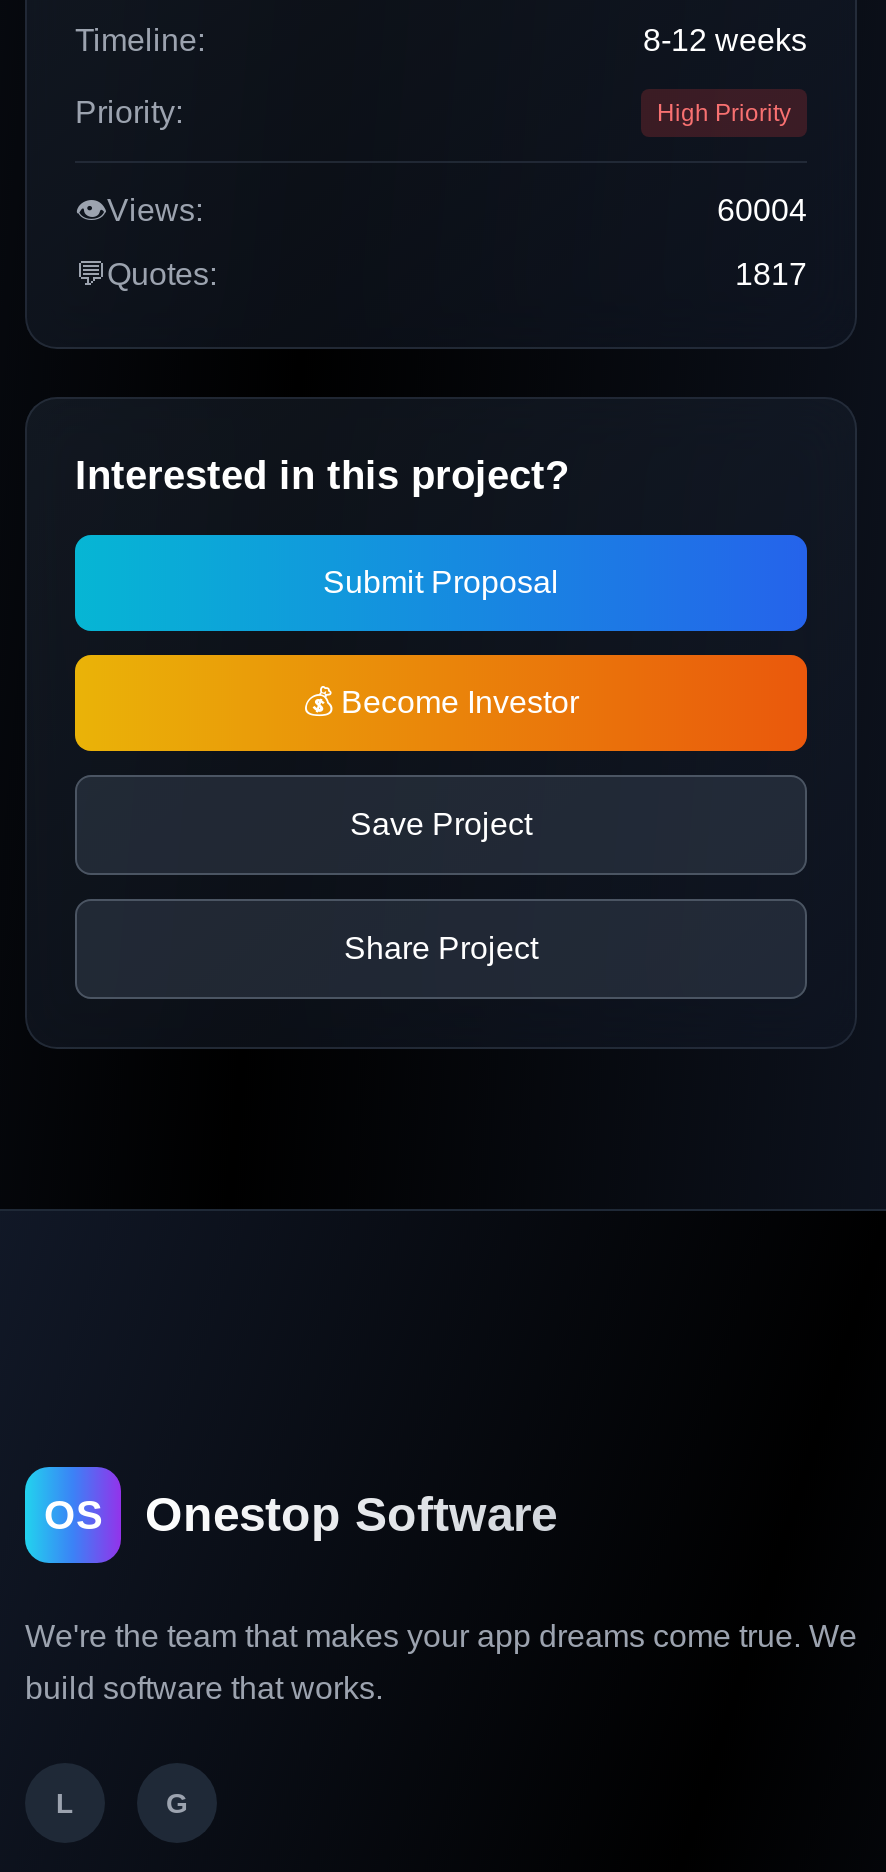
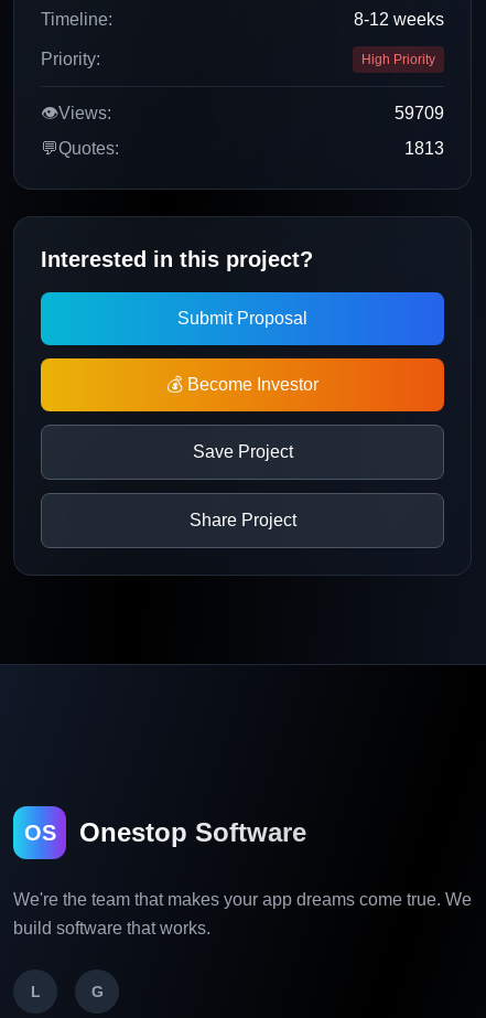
[717,193,807,227] 60004 -> [395,104,444,122] 59709
[735,257,807,291] 1817 -> [404,139,444,158] 1813

